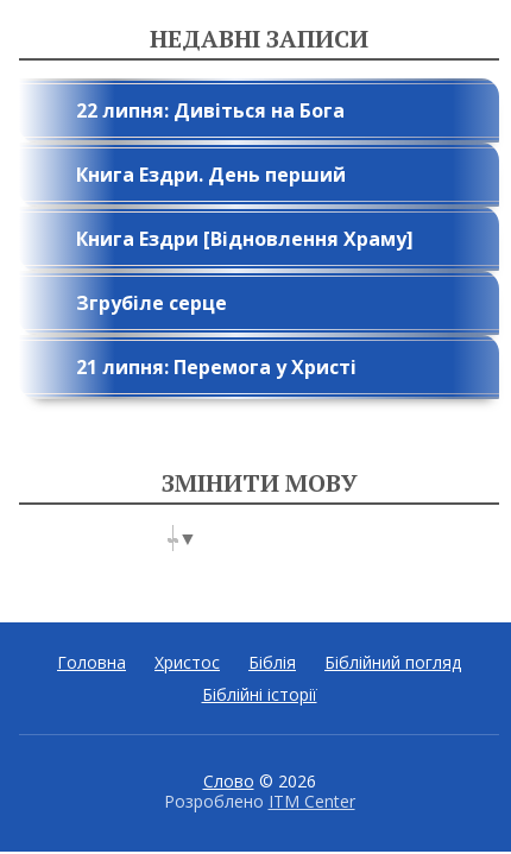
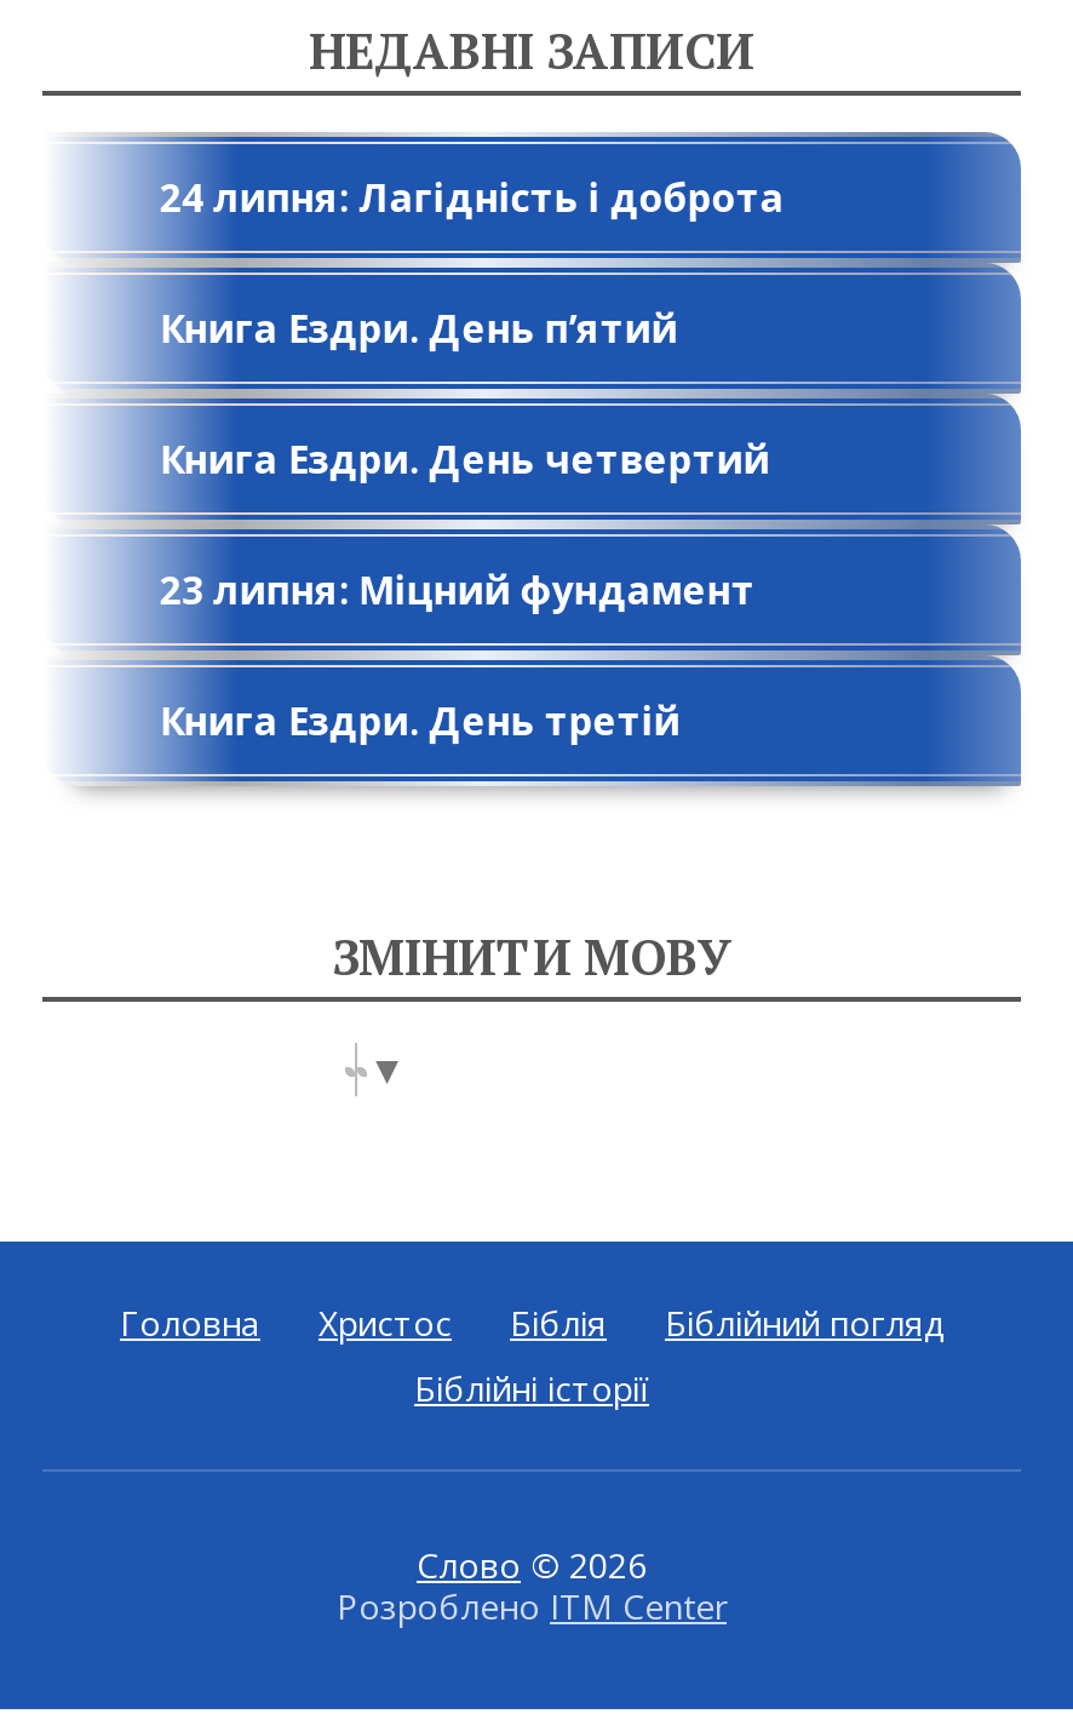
[77,98,345,124] 22 липня: Дивіться на Бога -> [160,170,785,223] 24 липня: Лагідність і доброта
[77,162,346,188] Книга Ездри. День перший -> [160,301,678,354] Книга Ездри. День п’ятий
[77,226,414,252] Книга Ездри [Відновлення Храму] -> [160,431,770,485] Книга Ездри. День четвертий
[77,290,227,316] Згрубіле серце -> [160,562,755,616] 23 липня: Міцний фундамент
[77,354,357,380] 21 липня: Перемога у Христі -> [160,693,680,746] Книга Ездри. День третій

